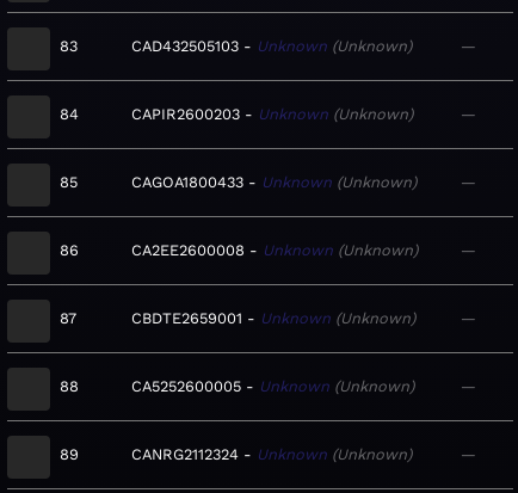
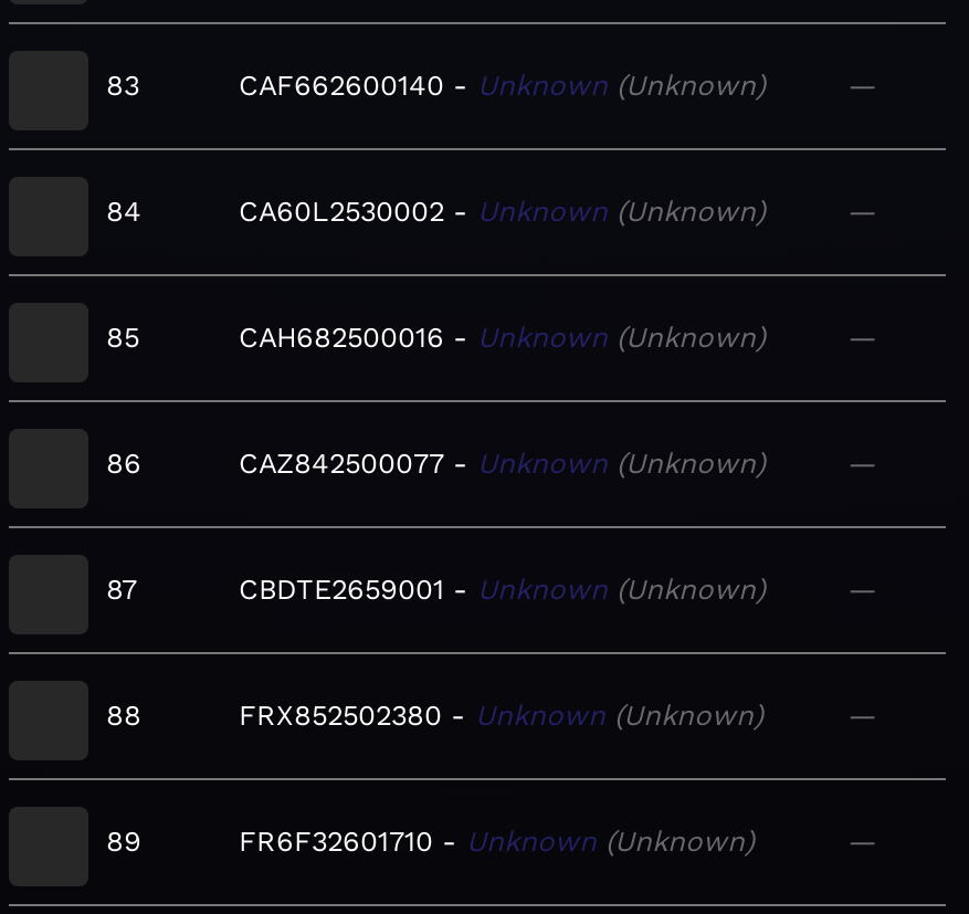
[131,37,239,55] CAD432505103 -> [239,69,444,103] CAF662600140
[131,106,240,123] CAPIR2600203 -> [239,195,444,229] CA60L2530002
[131,174,243,191] CAGOA1800433 -> [239,321,444,355] CAH682500016
[131,242,245,260] CA2EE2600008 -> [239,447,444,481] CAZ842500077
[131,378,241,396] CA5252600005 -> [239,699,442,733] FRX852502380
[131,446,239,464] CANRG2112324 -> [239,825,433,859] FR6F32601710

